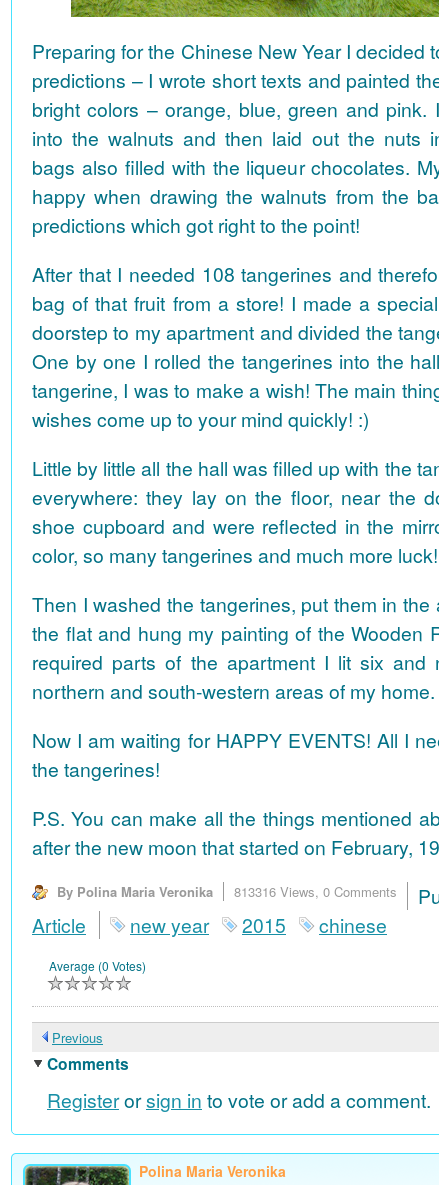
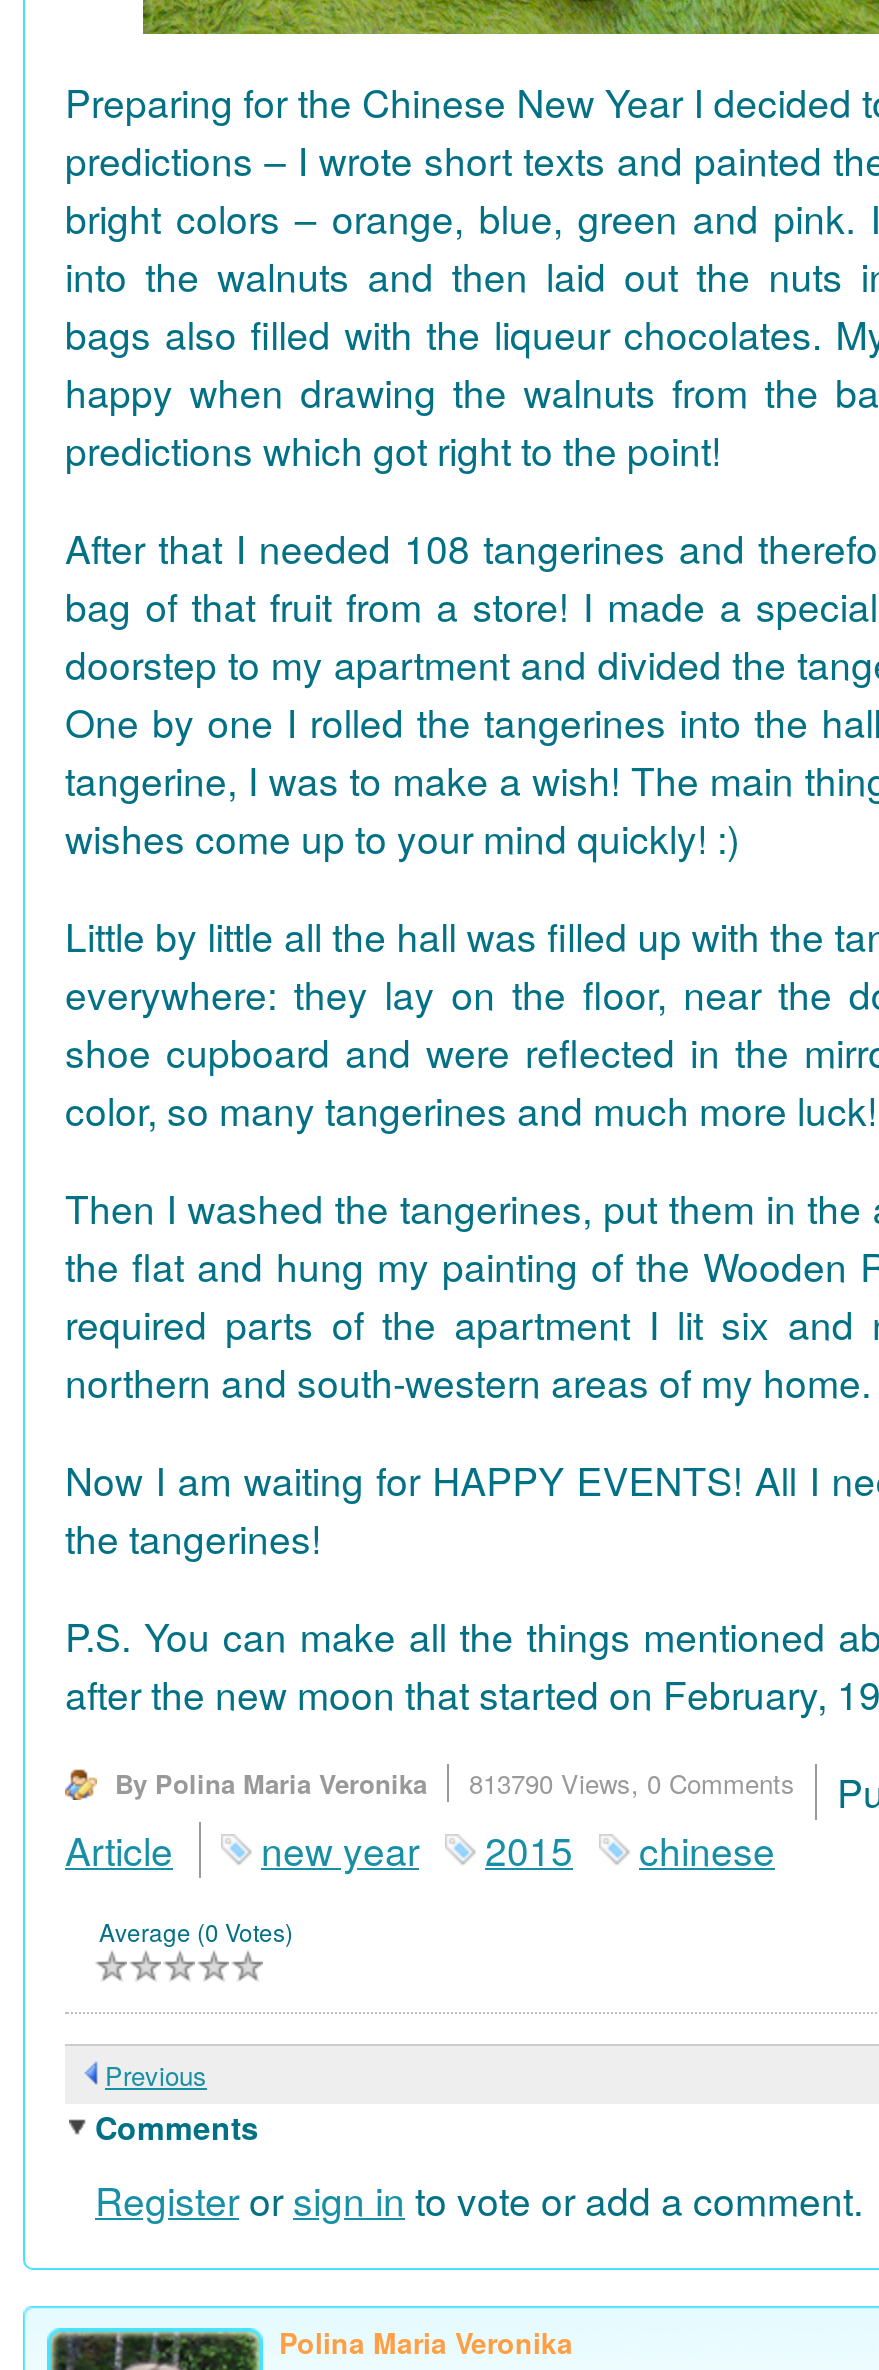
[234,882,397,901] 813316 Views, 0 Comments -> [469,1764,795,1802] 813790 Views, 0 Comments

